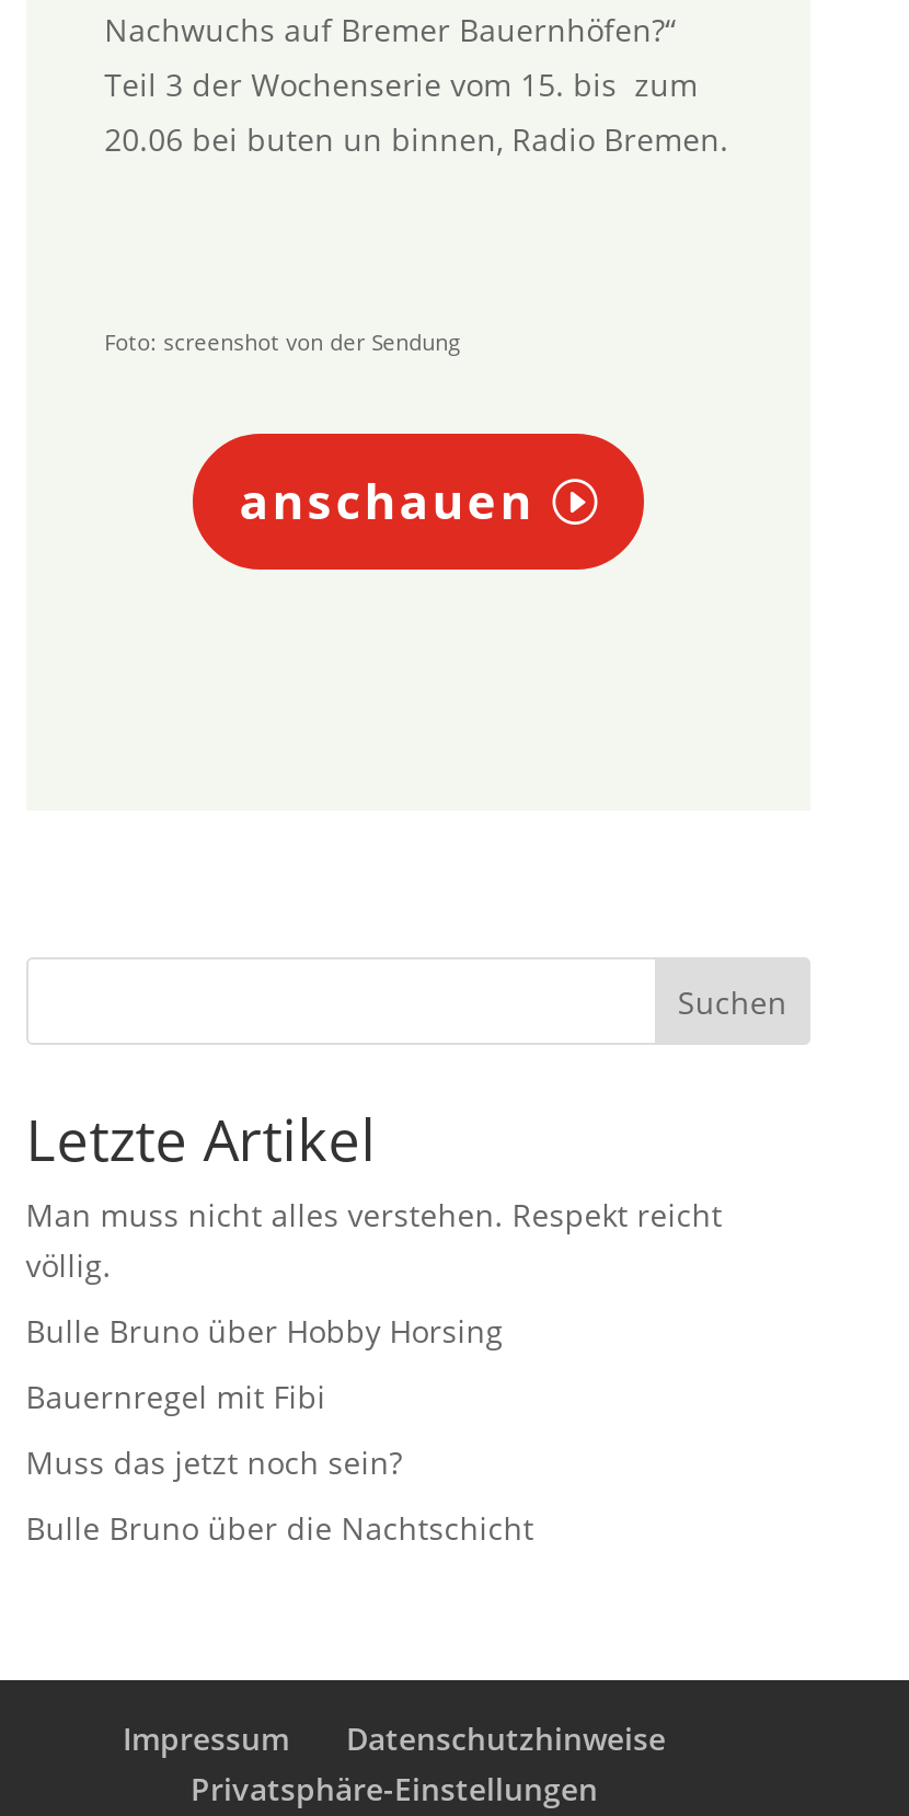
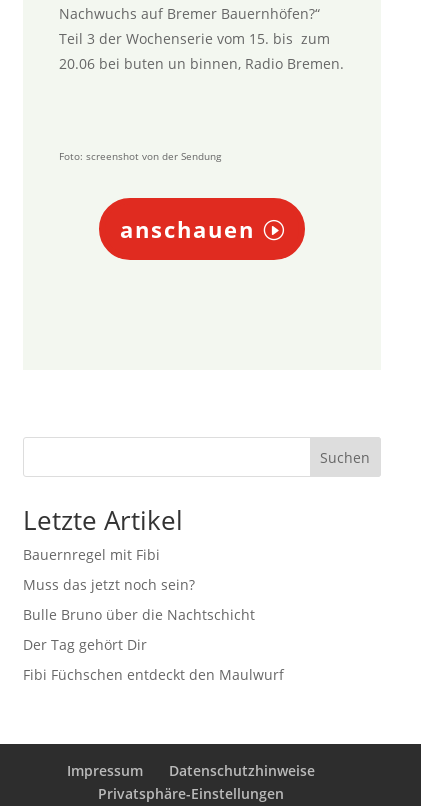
[26,1194,722,1352] Man muss nicht alles verstehen. Respekt reicht | völlig. | Bulle Bruno über Hobby Horsing -> none
moved [26,1376,534,1549] -> [23,545,255,624]: Bauernregel mit Fibi | Muss das jetzt noch sein? | Bulle Bruno über die Nachtschicht
none -> [23,635,284,684] Der Tag gehört Dir | Fibi Füchschen entdeckt den Maulwurf

